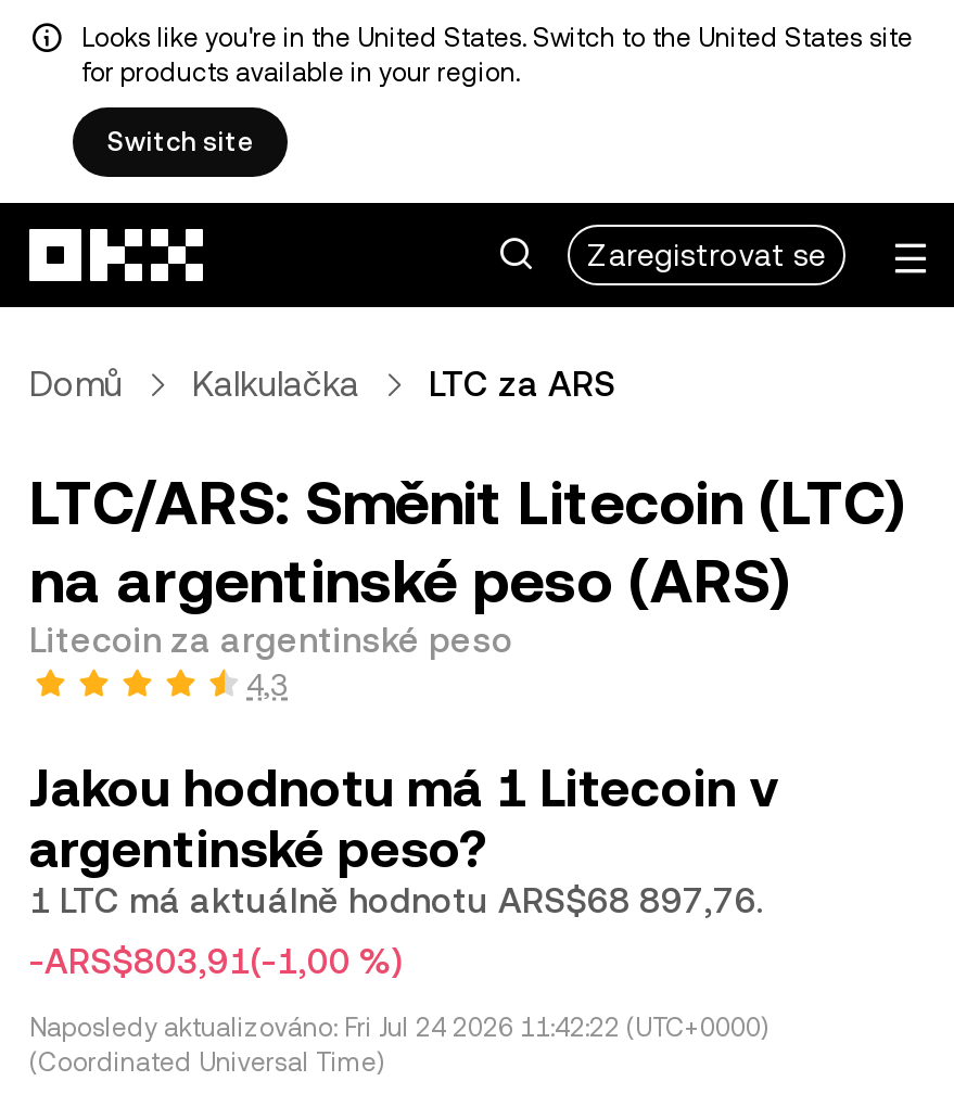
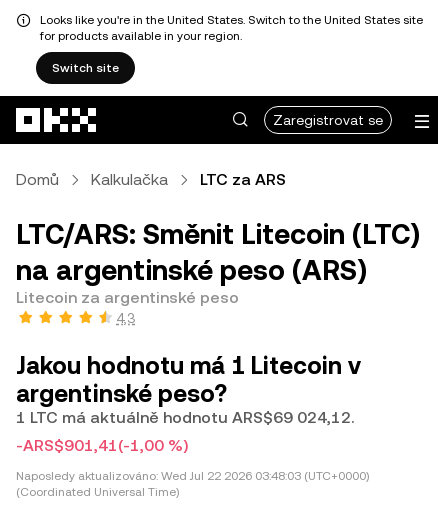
[29,880,763,921] 1 LTC má aktuálně hodnotu ARS$68 897,76. -> [16,408,354,427] 1 LTC má aktuálně hodnotu ARS$69 024,12.
[29,941,403,982] -ARS$803,91(-1,00 %) -> [16,436,188,455] -ARS$901,41(-1,00 %)
[29,1013,767,1043] Naposledy aktualizováno: Fri Jul 24 2026 11:42:22 (UTC+0000) -> [16,469,369,483] Naposledy aktualizováno: Wed Jul 22 2026 03:48:03 (UTC+0000)

